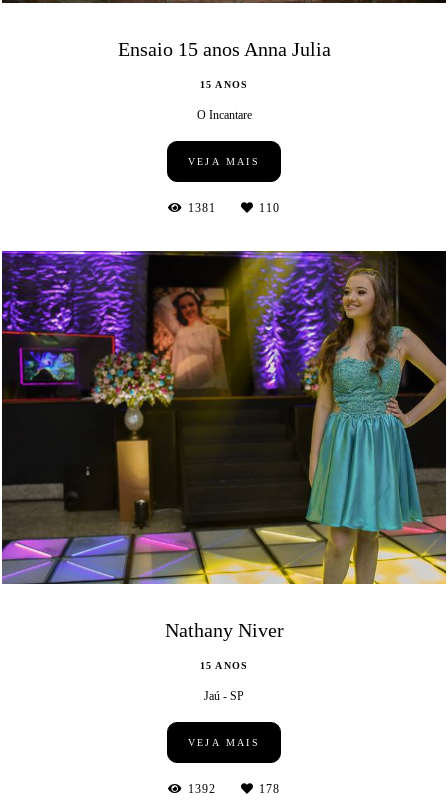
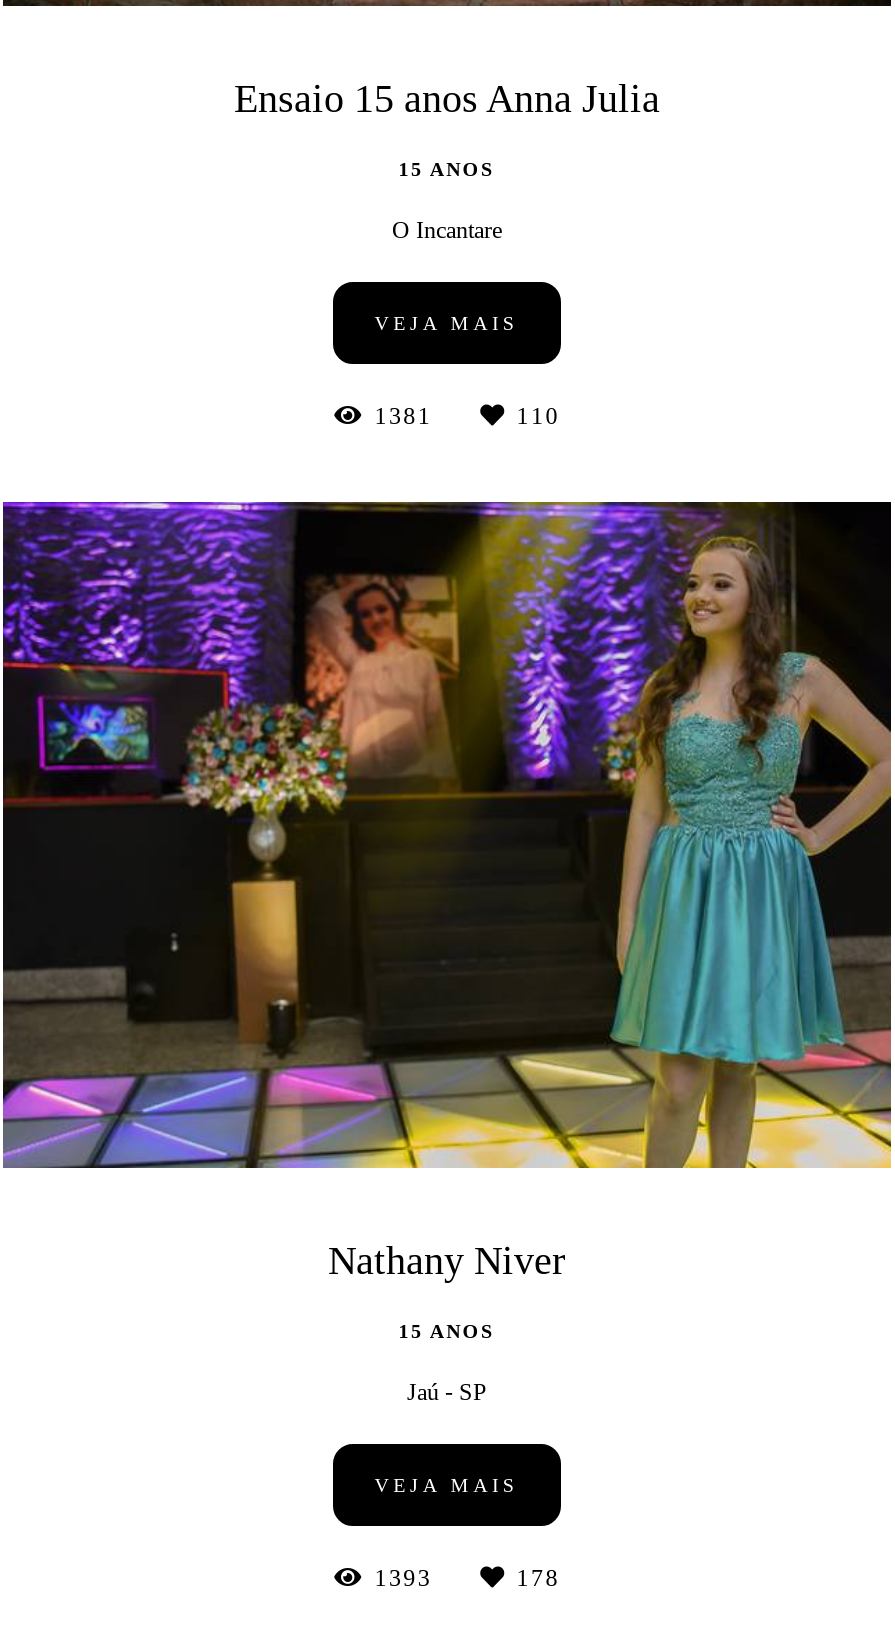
[188,782,217,796] 1392 -> [375,1564,432,1592] 1393

